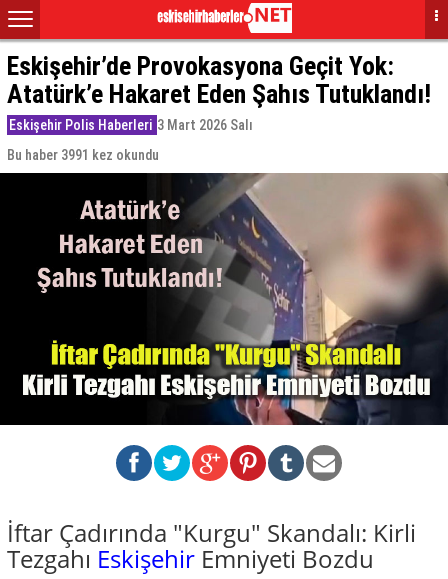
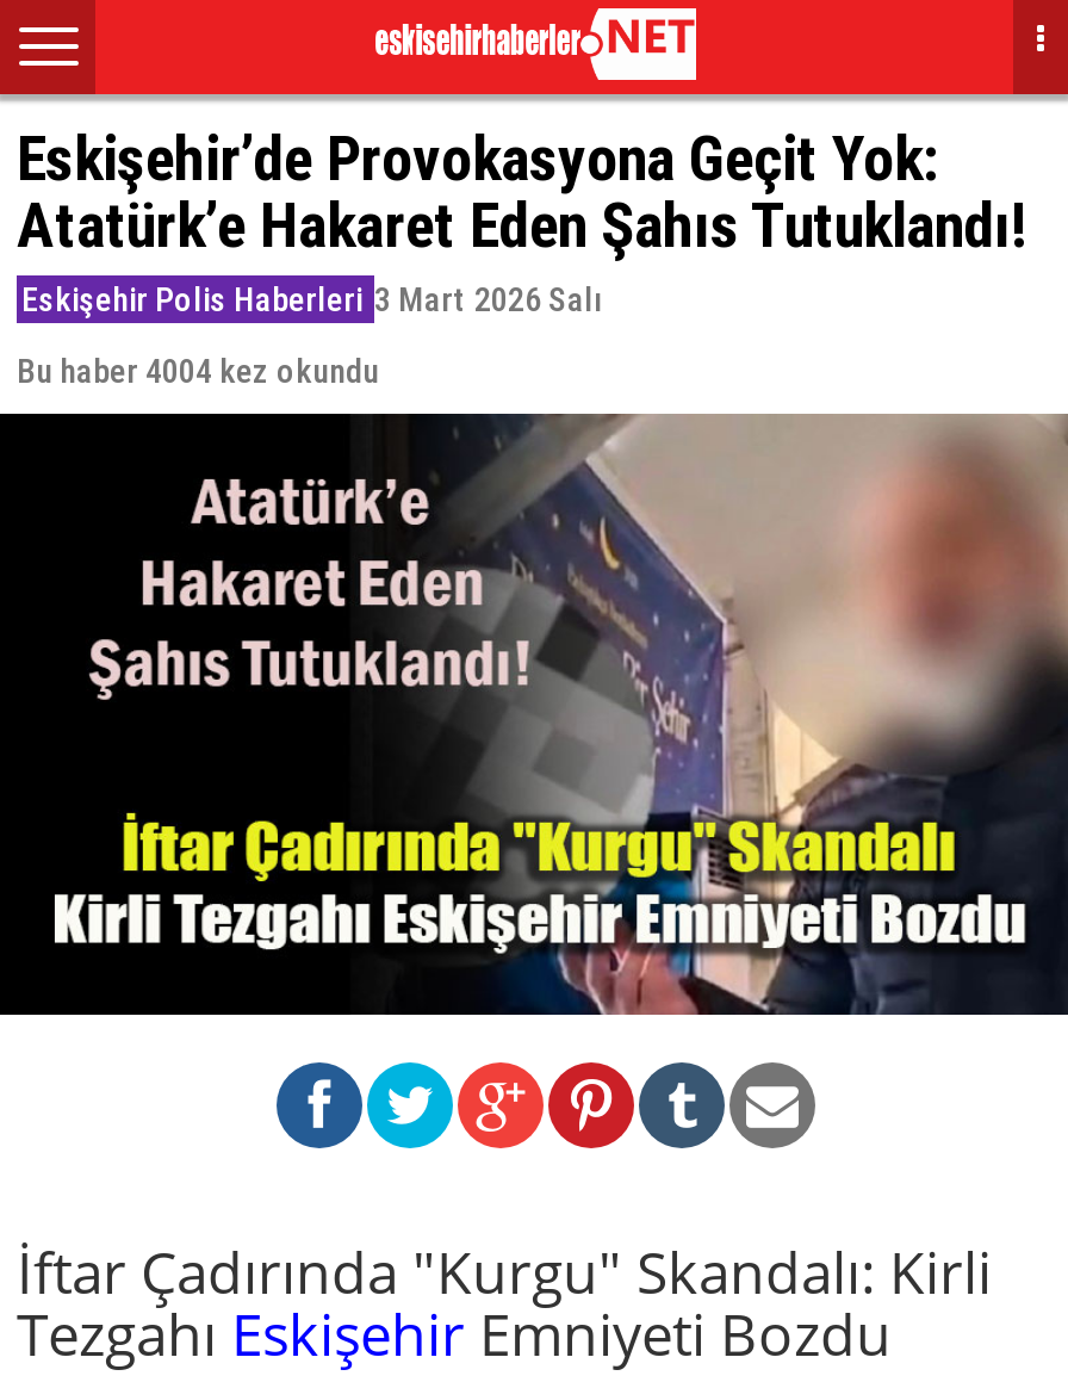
[7,147,159,163] Bu haber 3991 kez okundu -> [17,352,379,390] Bu haber 4004 kez okundu

